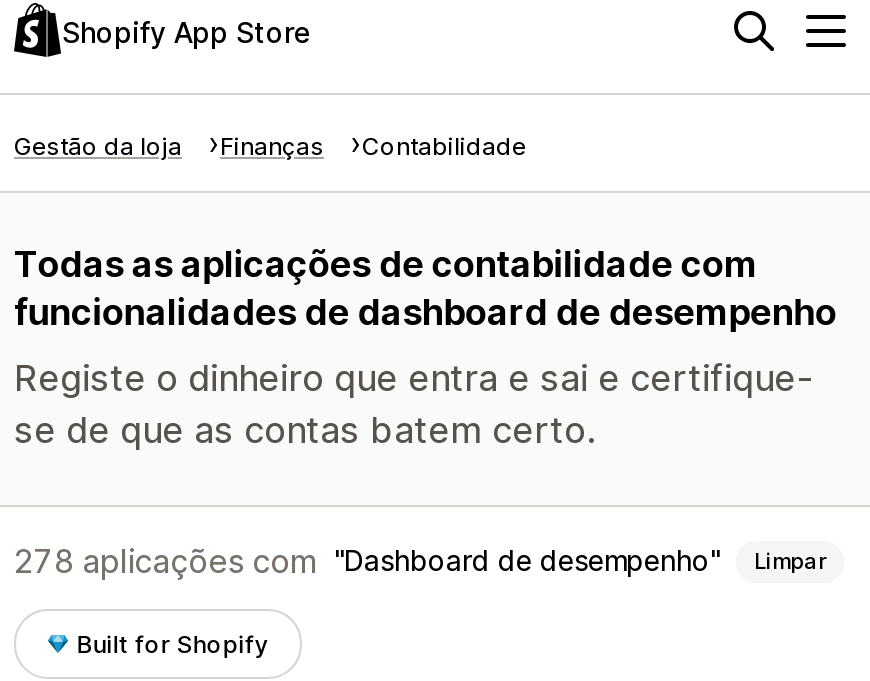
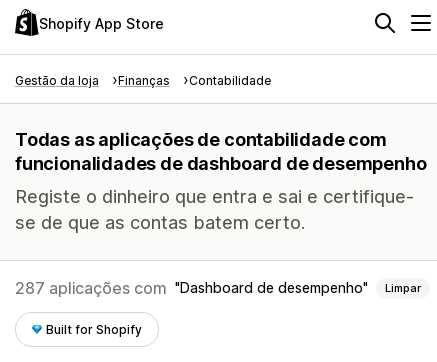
[14,541,318,581] 278 aplicações com -> [15,278,167,298] 287 aplicações com

